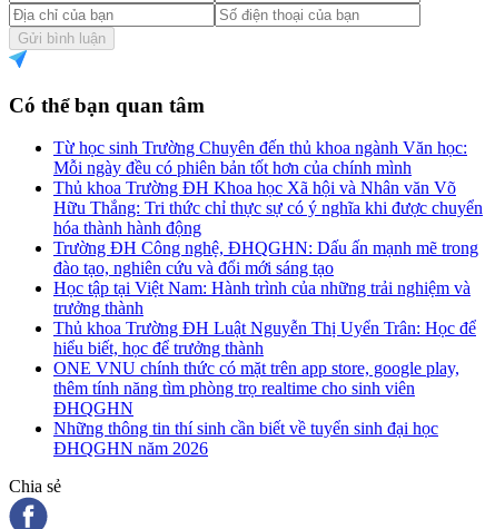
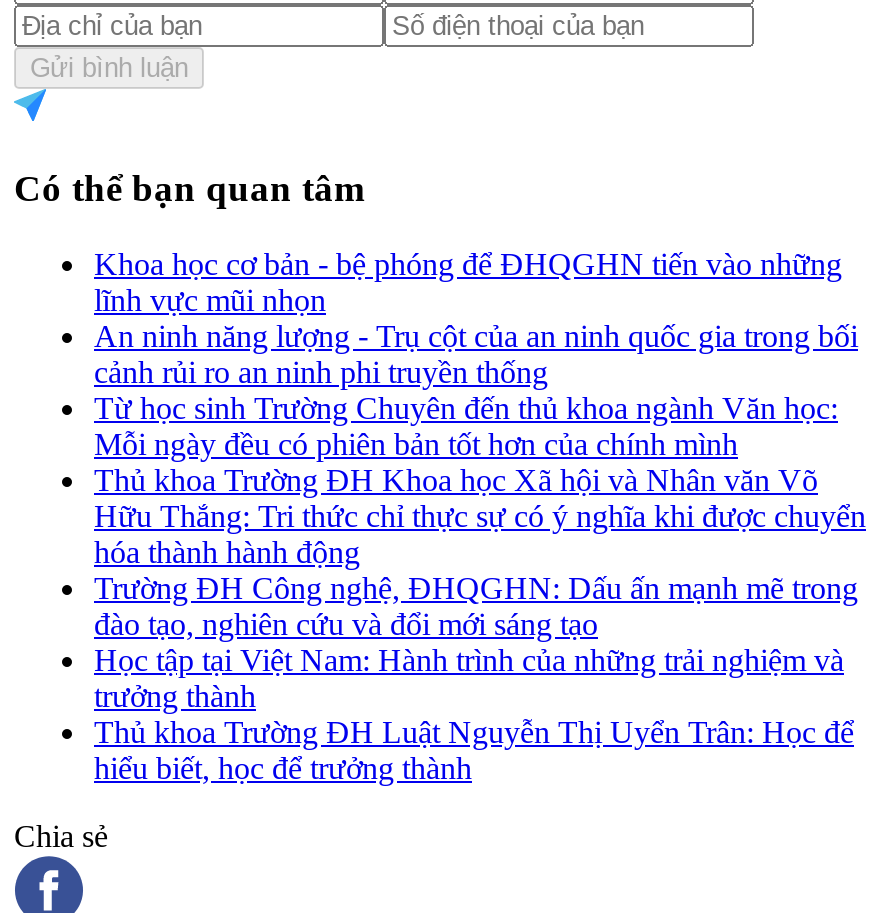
none -> [94,247,858,389] Khoa học cơ bản - bệ phóng để ĐHQGHN tiến vào những | lĩnh vực mũi nhọn | An ninh năng lượng - Trụ cột của an ninh quốc gia trong bối | cảnh rủi ro an ninh phi truyền thống
moved [53,138,483,358] -> [94,391,866,785]: Từ học sinh Trường Chuyên đến thủ khoa ngành Văn học: | Mỗi ngày đều có phiên bản tốt hơn của chính mình | Thủ khoa Trường ĐH Khoa học Xã hội và Nhân văn Võ | ... | Thủ khoa Trường ĐH Luật Nguyễn Thị Uyển Trân: Học để | hiểu biết, học để trưởng thành
[53,359,459,458] ONE VNU chính thức có mặt trên app store, google play, | thêm tính năng tìm phòng trọ realtime cho sinh viên | ĐHQGHN | Những thông tin thí sinh cần biết về tuyển sinh đại học | ĐHQGHN năm 2026 -> none

